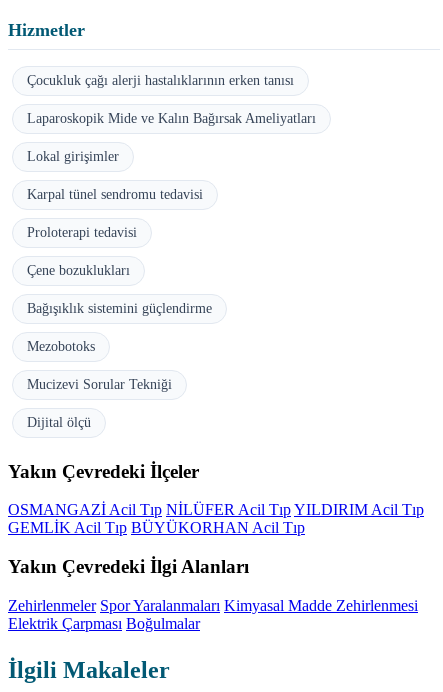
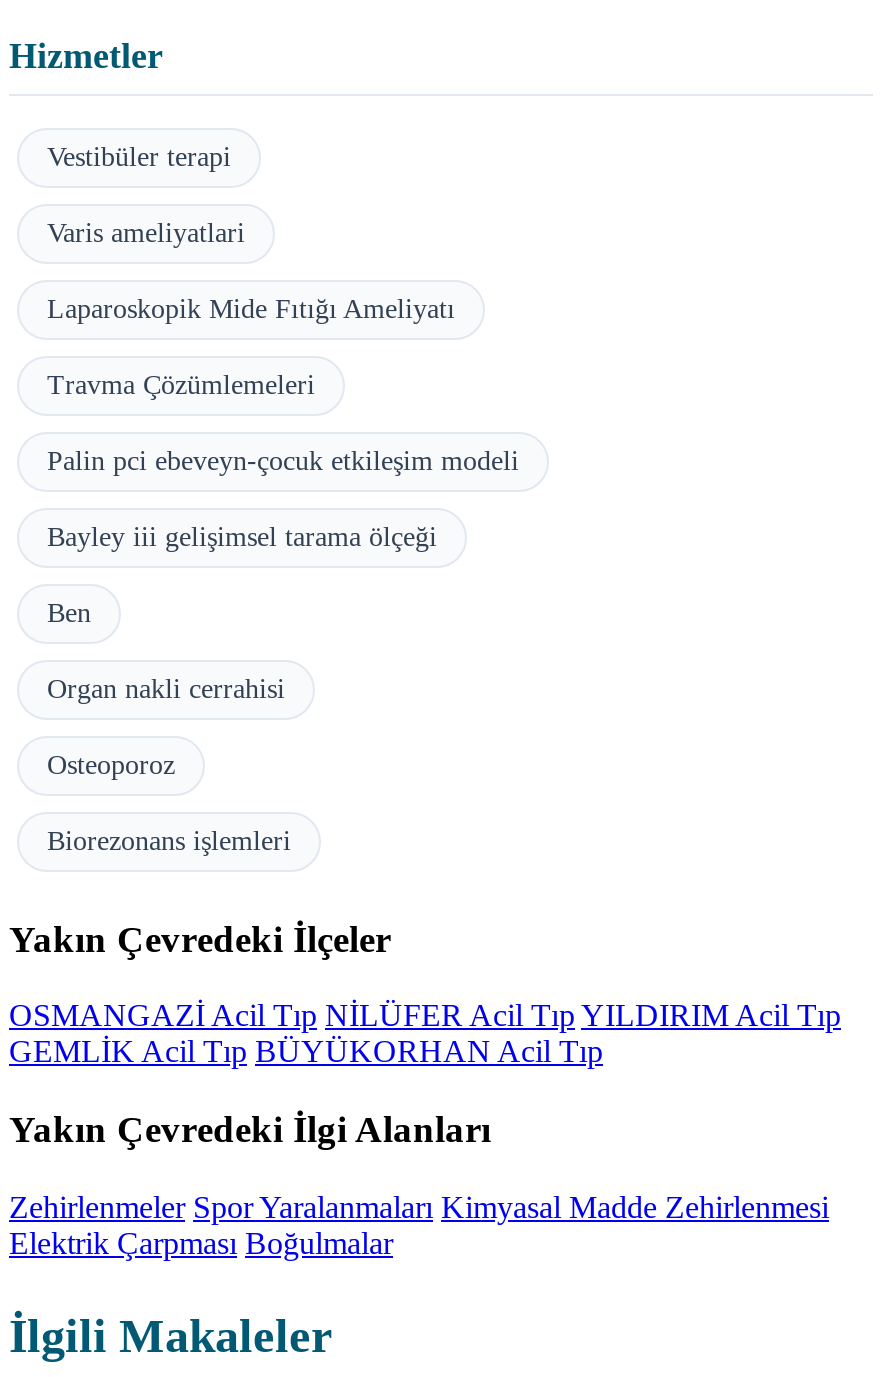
[27,73,294,88] Çocukluk çağı alerji hastalıklarının erken tanısı -> [47,142,231,172] Vestibüler terapi
[27,111,316,126] Laparoskopik Mide ve Kalın Bağırsak Ameliyatları -> [47,218,245,248] Varis ameliyatlari
[27,149,119,164] Lokal girişimler -> [47,294,455,324] Laparoskopik Mide Fıtığı Ameliyatı
[27,187,203,202] Karpal tünel sendromu tedavisi -> [47,370,315,400] Travma Çözümlemeleri
[27,225,137,240] Proloterapi tedavisi -> [47,446,519,476] Palin pci ebeveyn-çocuk etkileşim modeli
[27,263,130,278] Çene bozuklukları -> [47,522,437,552] Bayley iii gelişimsel tarama ölçeği
[27,301,212,316] Bağışıklık sistemini güçlendirme -> [47,598,91,628] Ben
[27,339,95,354] Mezobotoks -> [47,674,285,704] Organ nakli cerrahisi
[27,377,172,392] Mucizevi Sorular Tekniği -> [47,750,175,780] Osteoporoz
[27,415,91,430] Dijital ölçü -> [47,826,291,856] Biorezonans işlemleri

